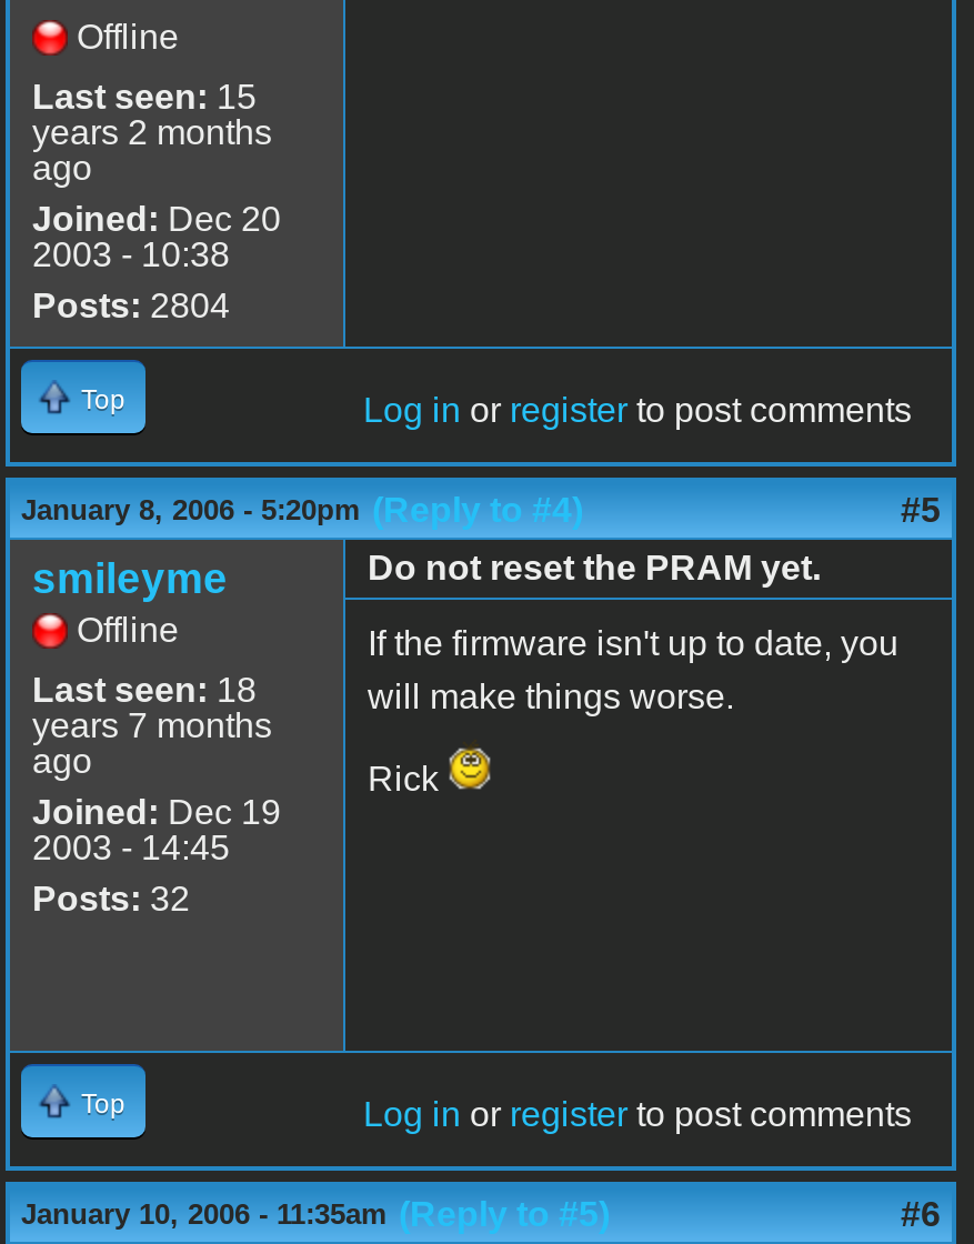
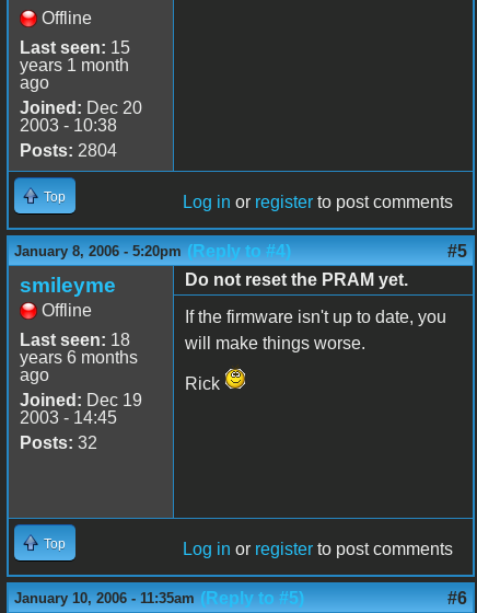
[32,113,272,151] years 2 months -> [20,56,129,74] years 1 month
[32,706,272,744] years 7 months -> [20,348,138,367] years 6 months

